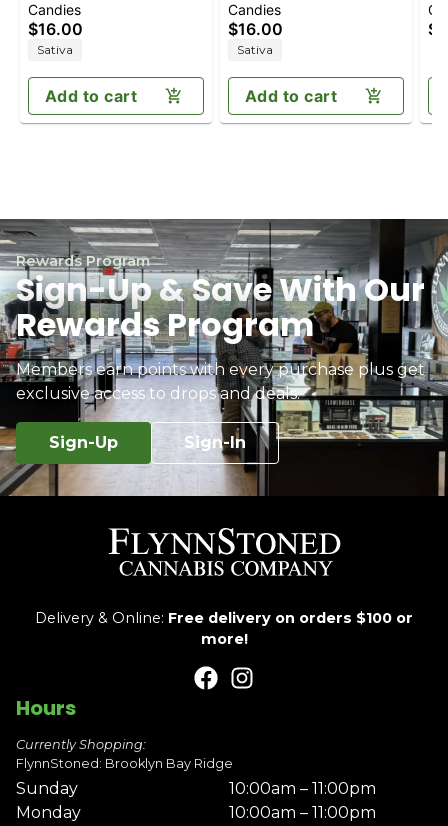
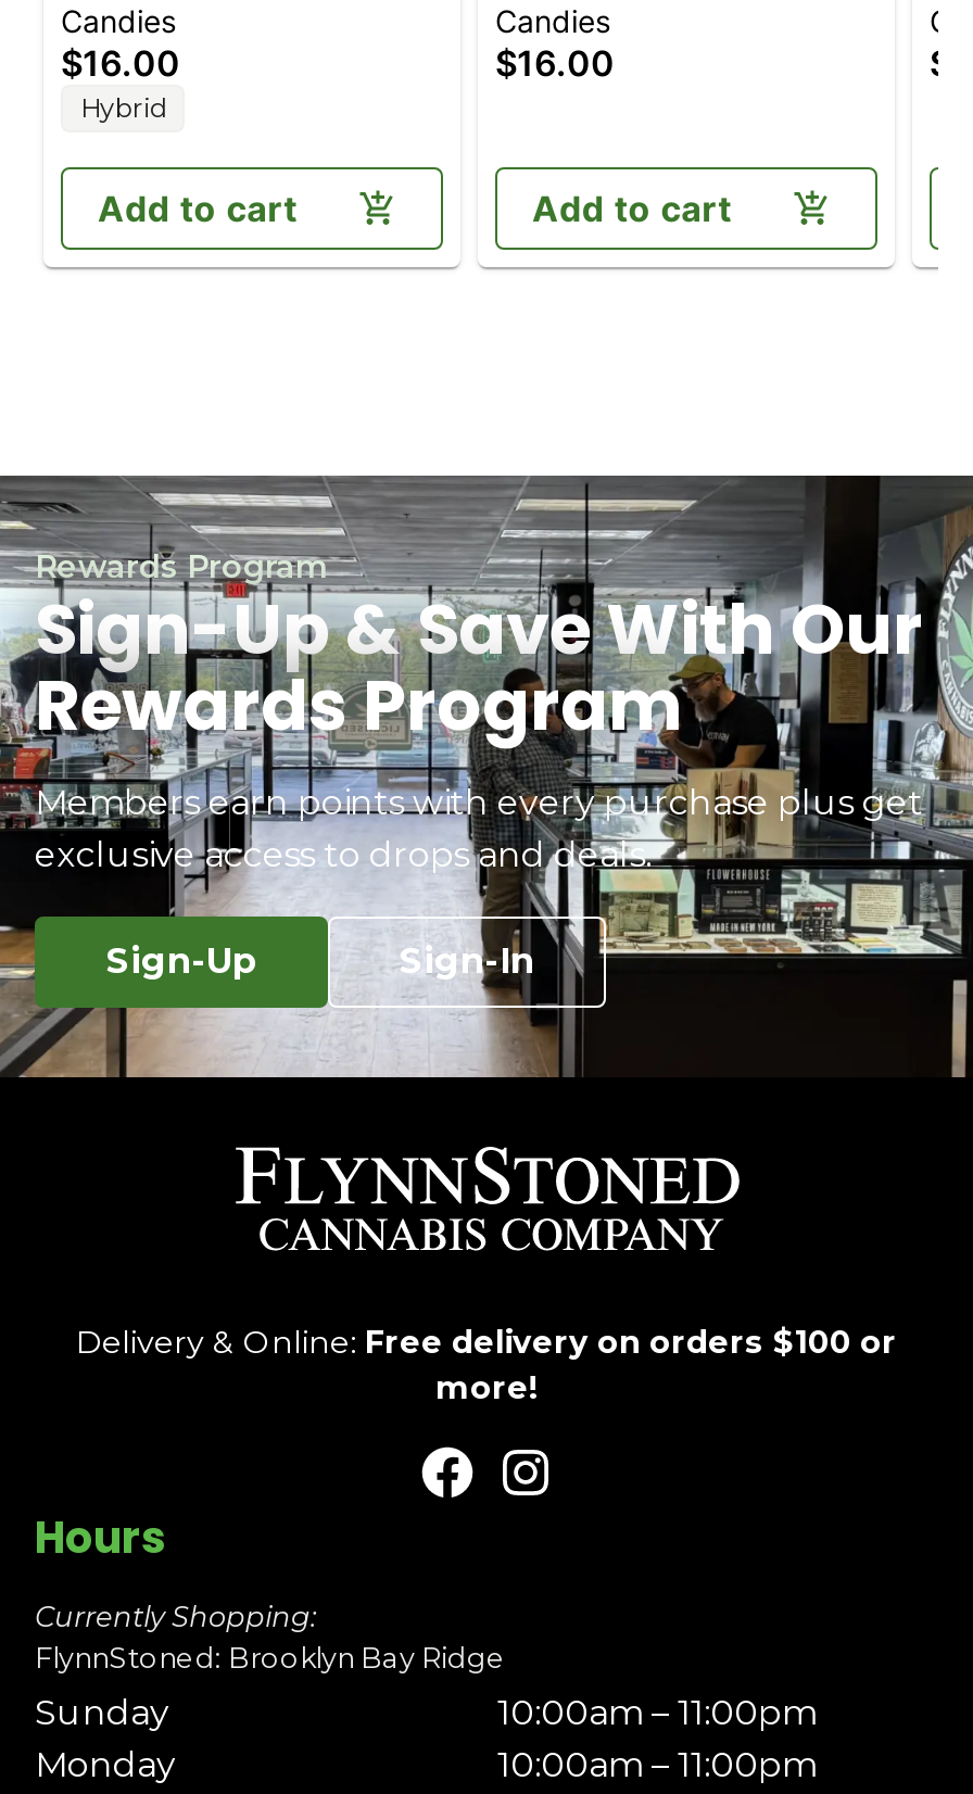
[37,42,73,57] Sativa -> [80,92,165,125] Hybrid
[237,42,273,57] Sativa -> none

